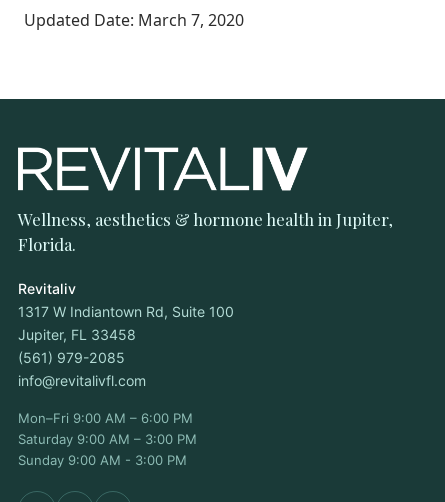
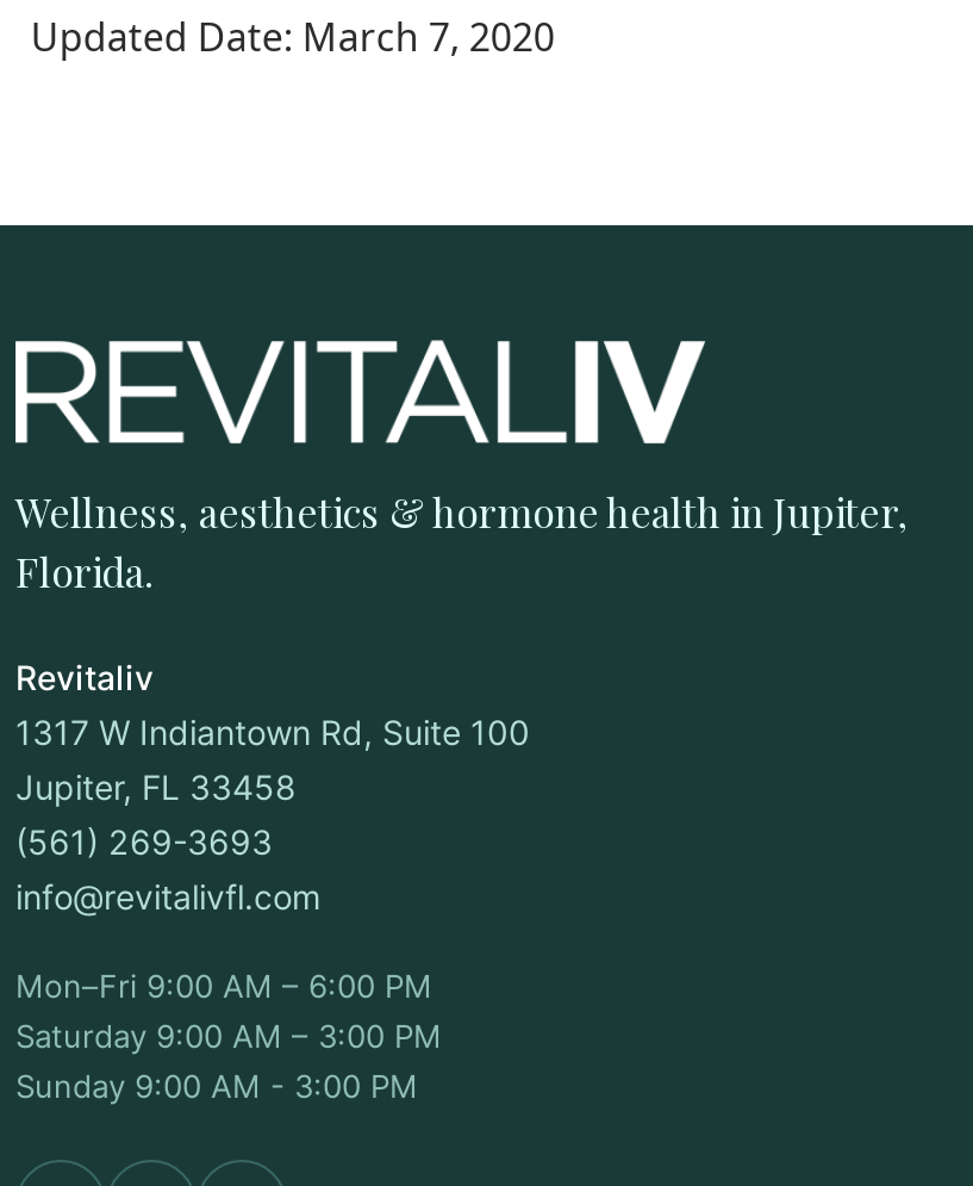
[18,349,125,366] (561) 979-2085 -> [15,821,273,861] (561) 269-3693

